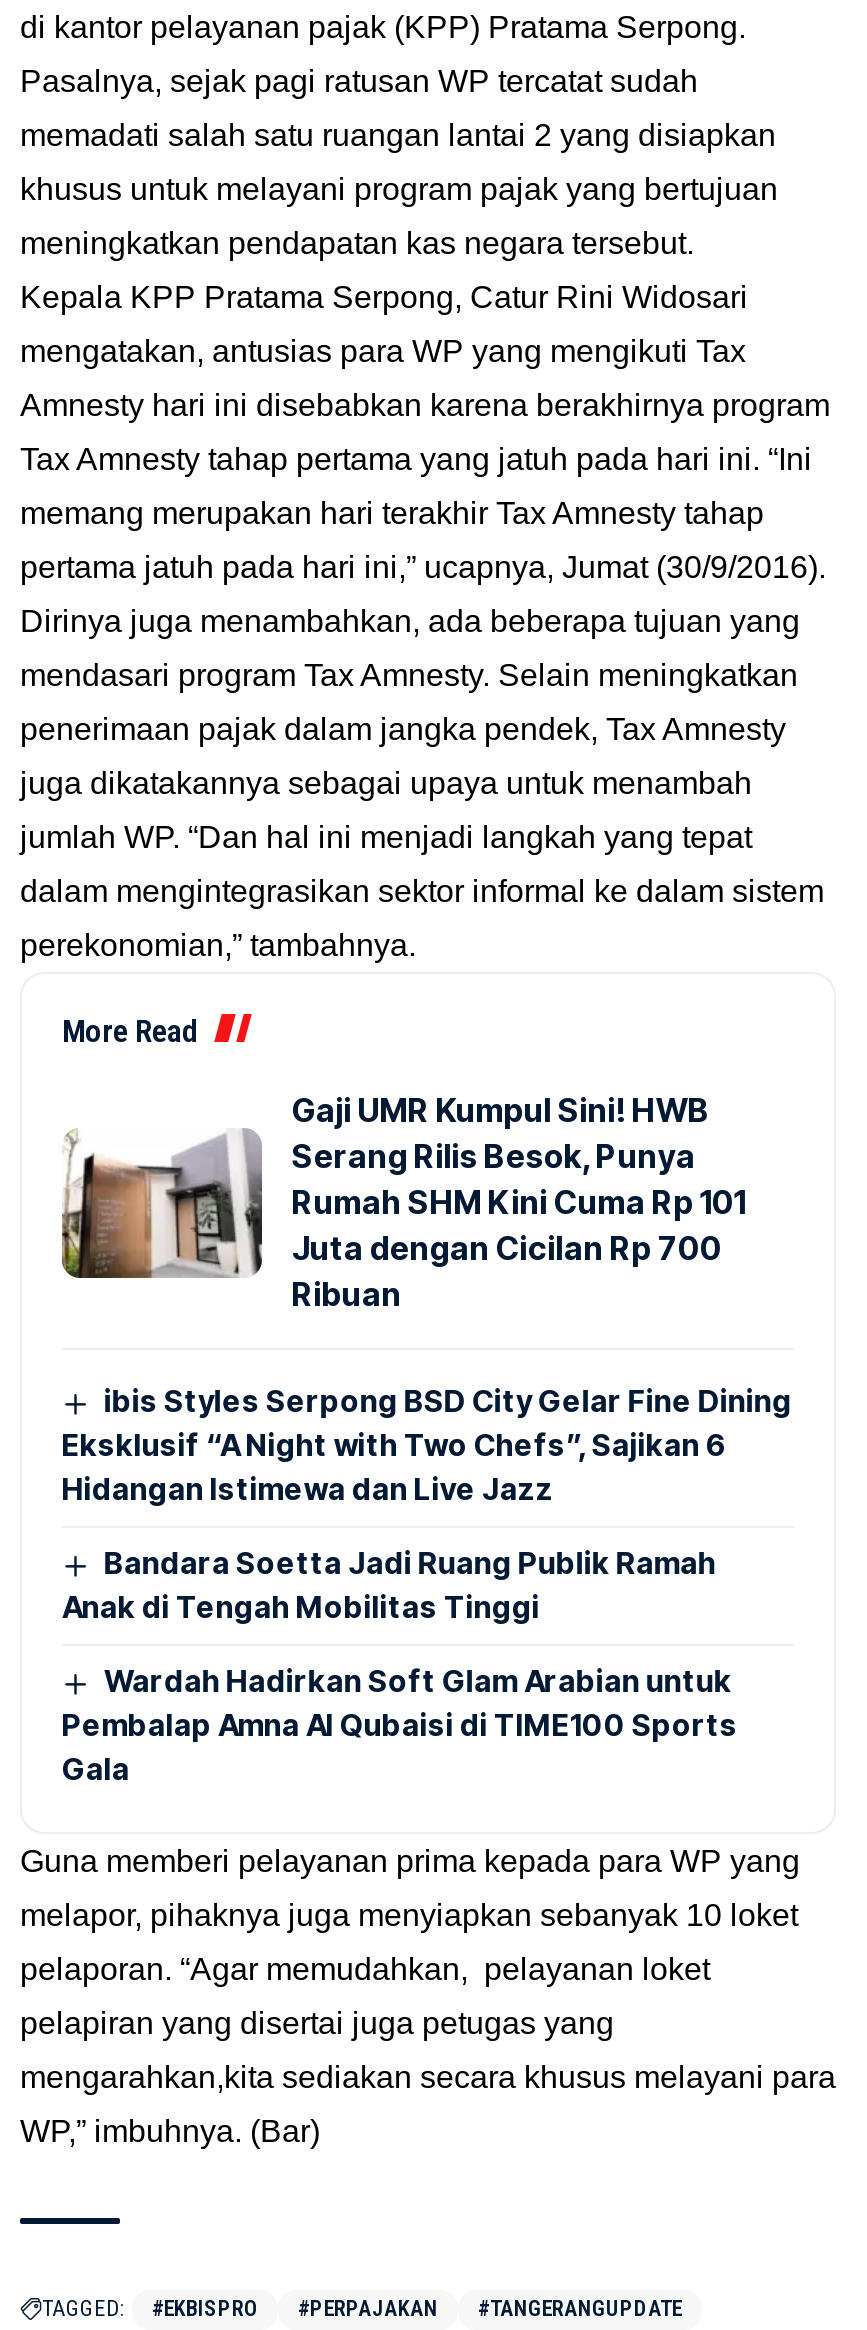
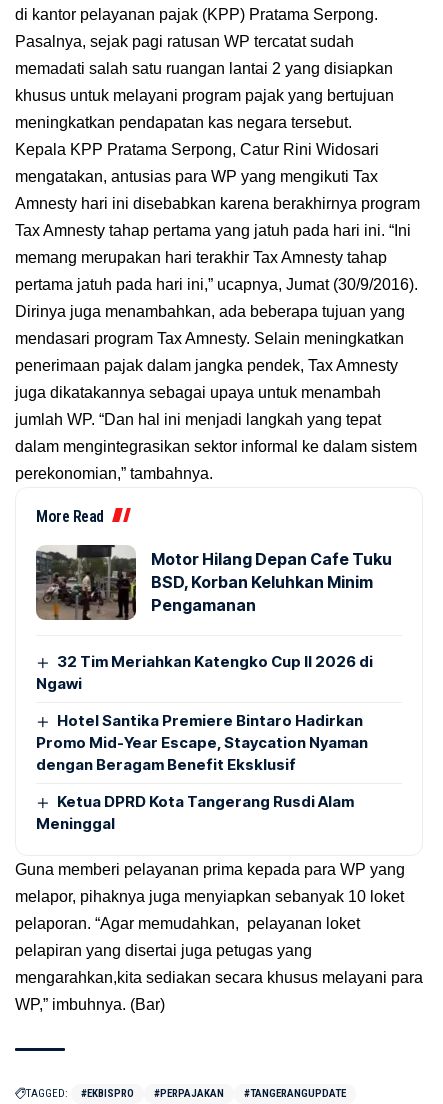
[60,1090,746,1314] [image] | Gaji UMR Kumpul Sini! HWB | Serang Rilis Besok, Punya | Rumah SHM Kini Cuma Rp 101 | Juta dengan Cicilan Rp 700 | Ribuan -> [35,544,392,621] [image] | Motor Hilang Depan Cafe Tuku | BSD, Korban Keluhkan Minim | Pengamanan
[62,1382,792,1508] ibis Styles Serpong BSD City Gelar Fine Dining | Eksklusif “A Night with Two Chefs”, Sajikan 6 | Hidangan Istimewa dan Live Jazz -> [36,652,373,693] 32 Tim Meriahkan Katengko Cup II 2026 di | Ngawi
[62,1544,716,1626] Bandara Soetta Jadi Ruang Publik Ramah | Anak di Tengah Mobilitas Tinggi -> [36,711,368,774] Hotel Santika Premiere Bintaro Hadirkan | Promo Mid-Year Escape, Staycation Nyaman | dengan Beragam Benefit Eksklusif
[62,1662,738,1788] Wardah Hadirkan Soft Glam Arabian untuk | Pembalap Amna Al Qubaisi di TIME100 Sports | Gala -> [36,792,354,833] Ketua DPRD Kota Tangerang Rusdi Alam | Meninggal

